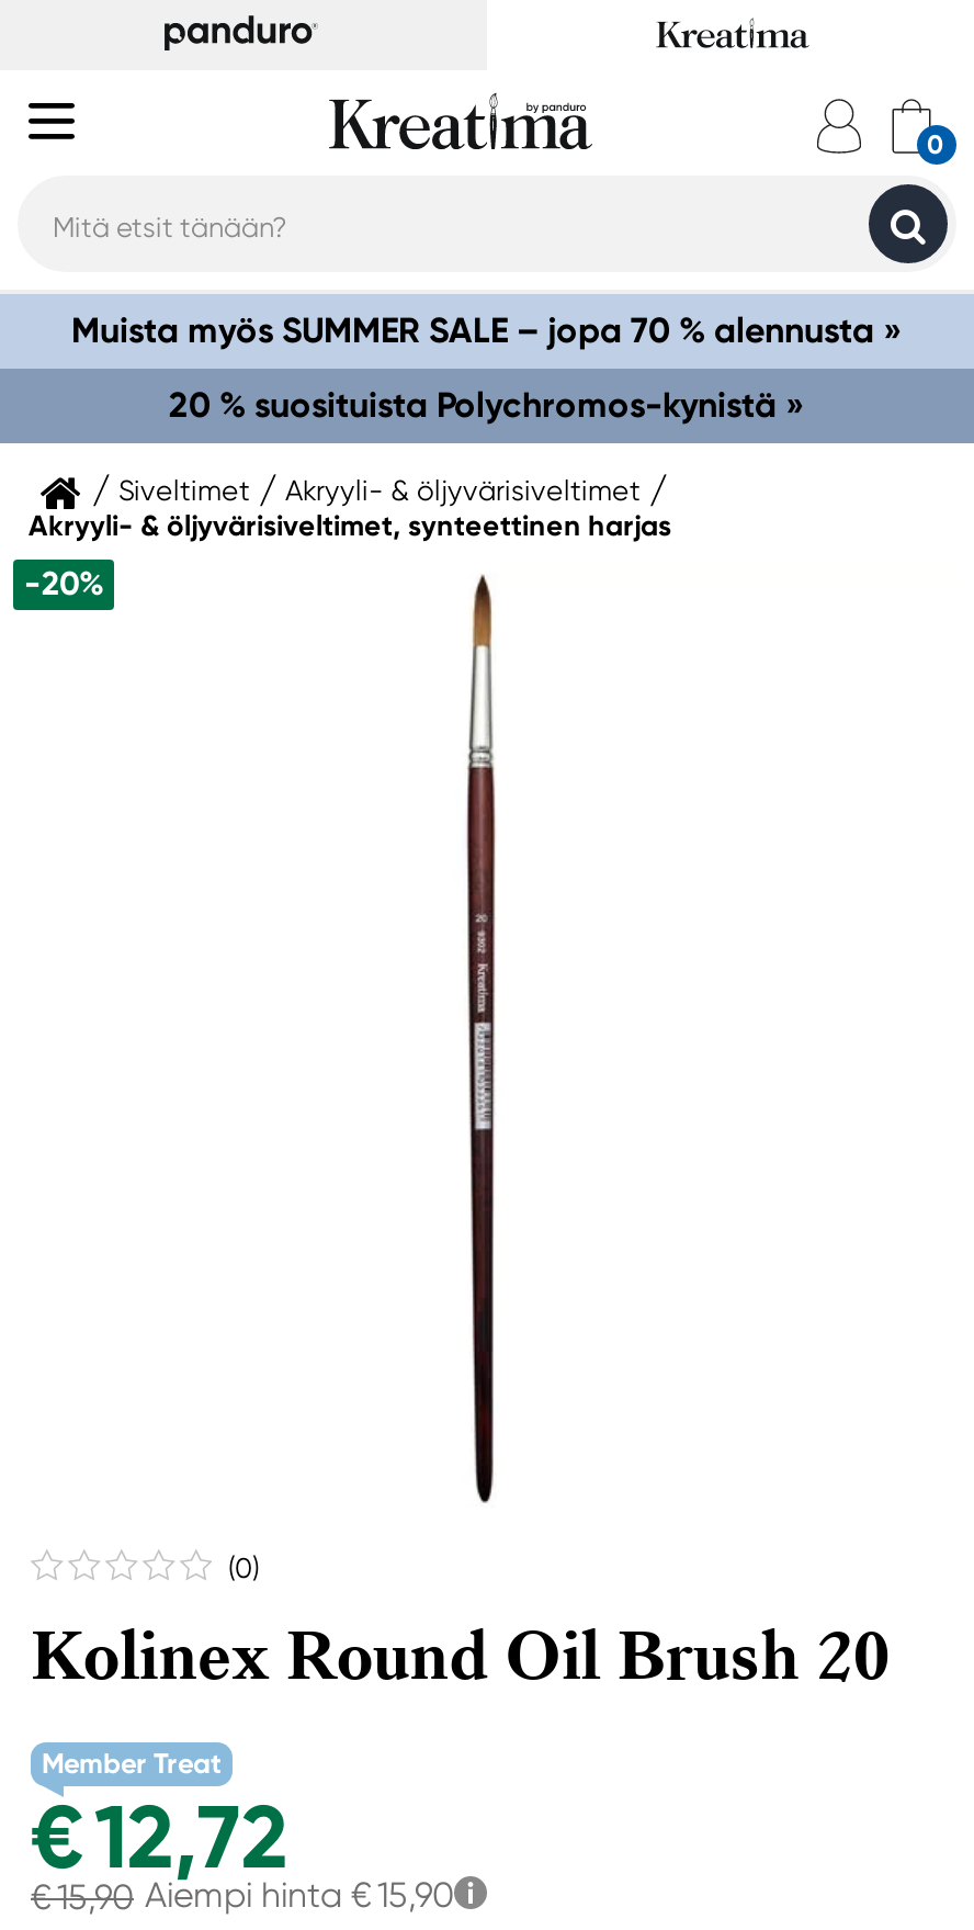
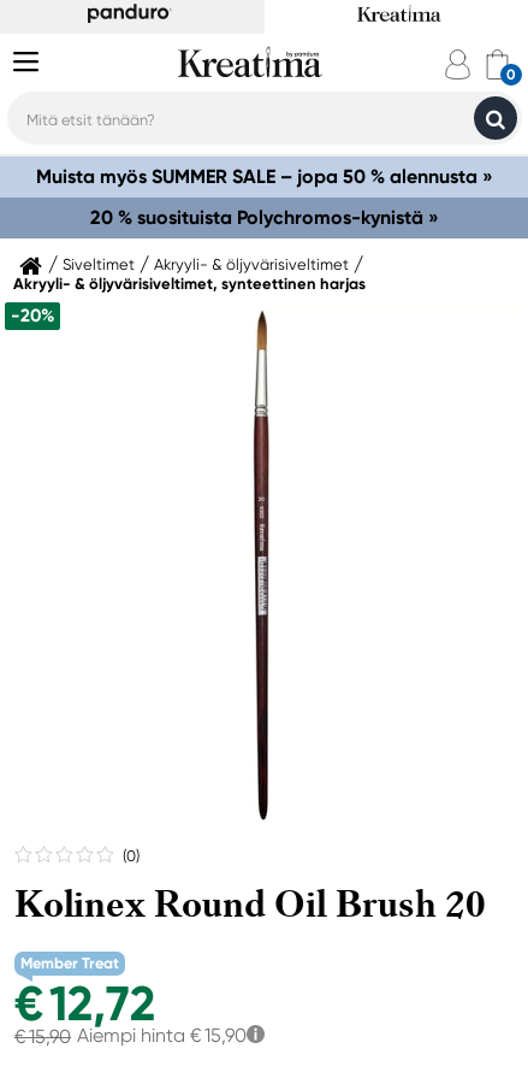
[71,309,903,351] Muista myös SUMMER SALE – jopa 70 % alennusta » -> [36,165,493,188] Muista myös SUMMER SALE – jopa 50 % alennusta »

